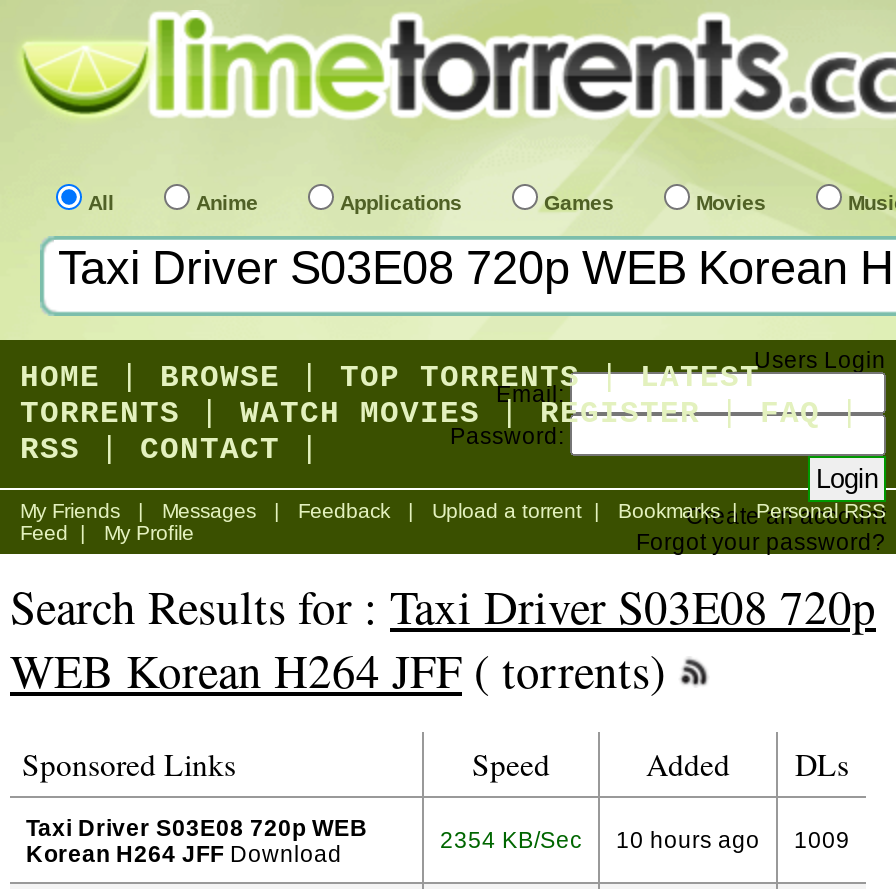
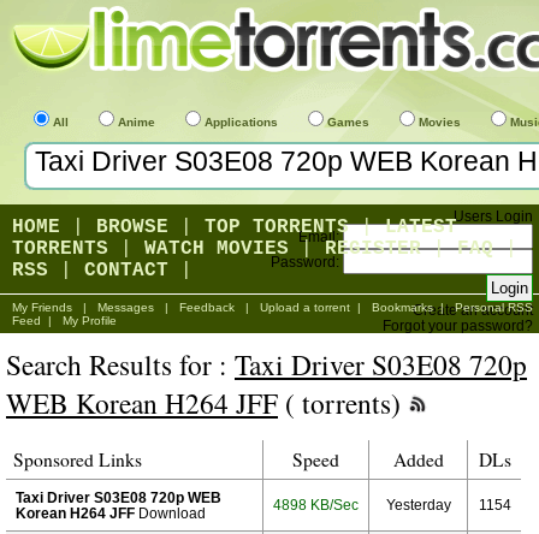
[440,826,850,852] 2354 KB/Sec | 10 hours ago | 1009 -> [273,497,511,512] 4898 KB/Sec | Yesterday | 1154

